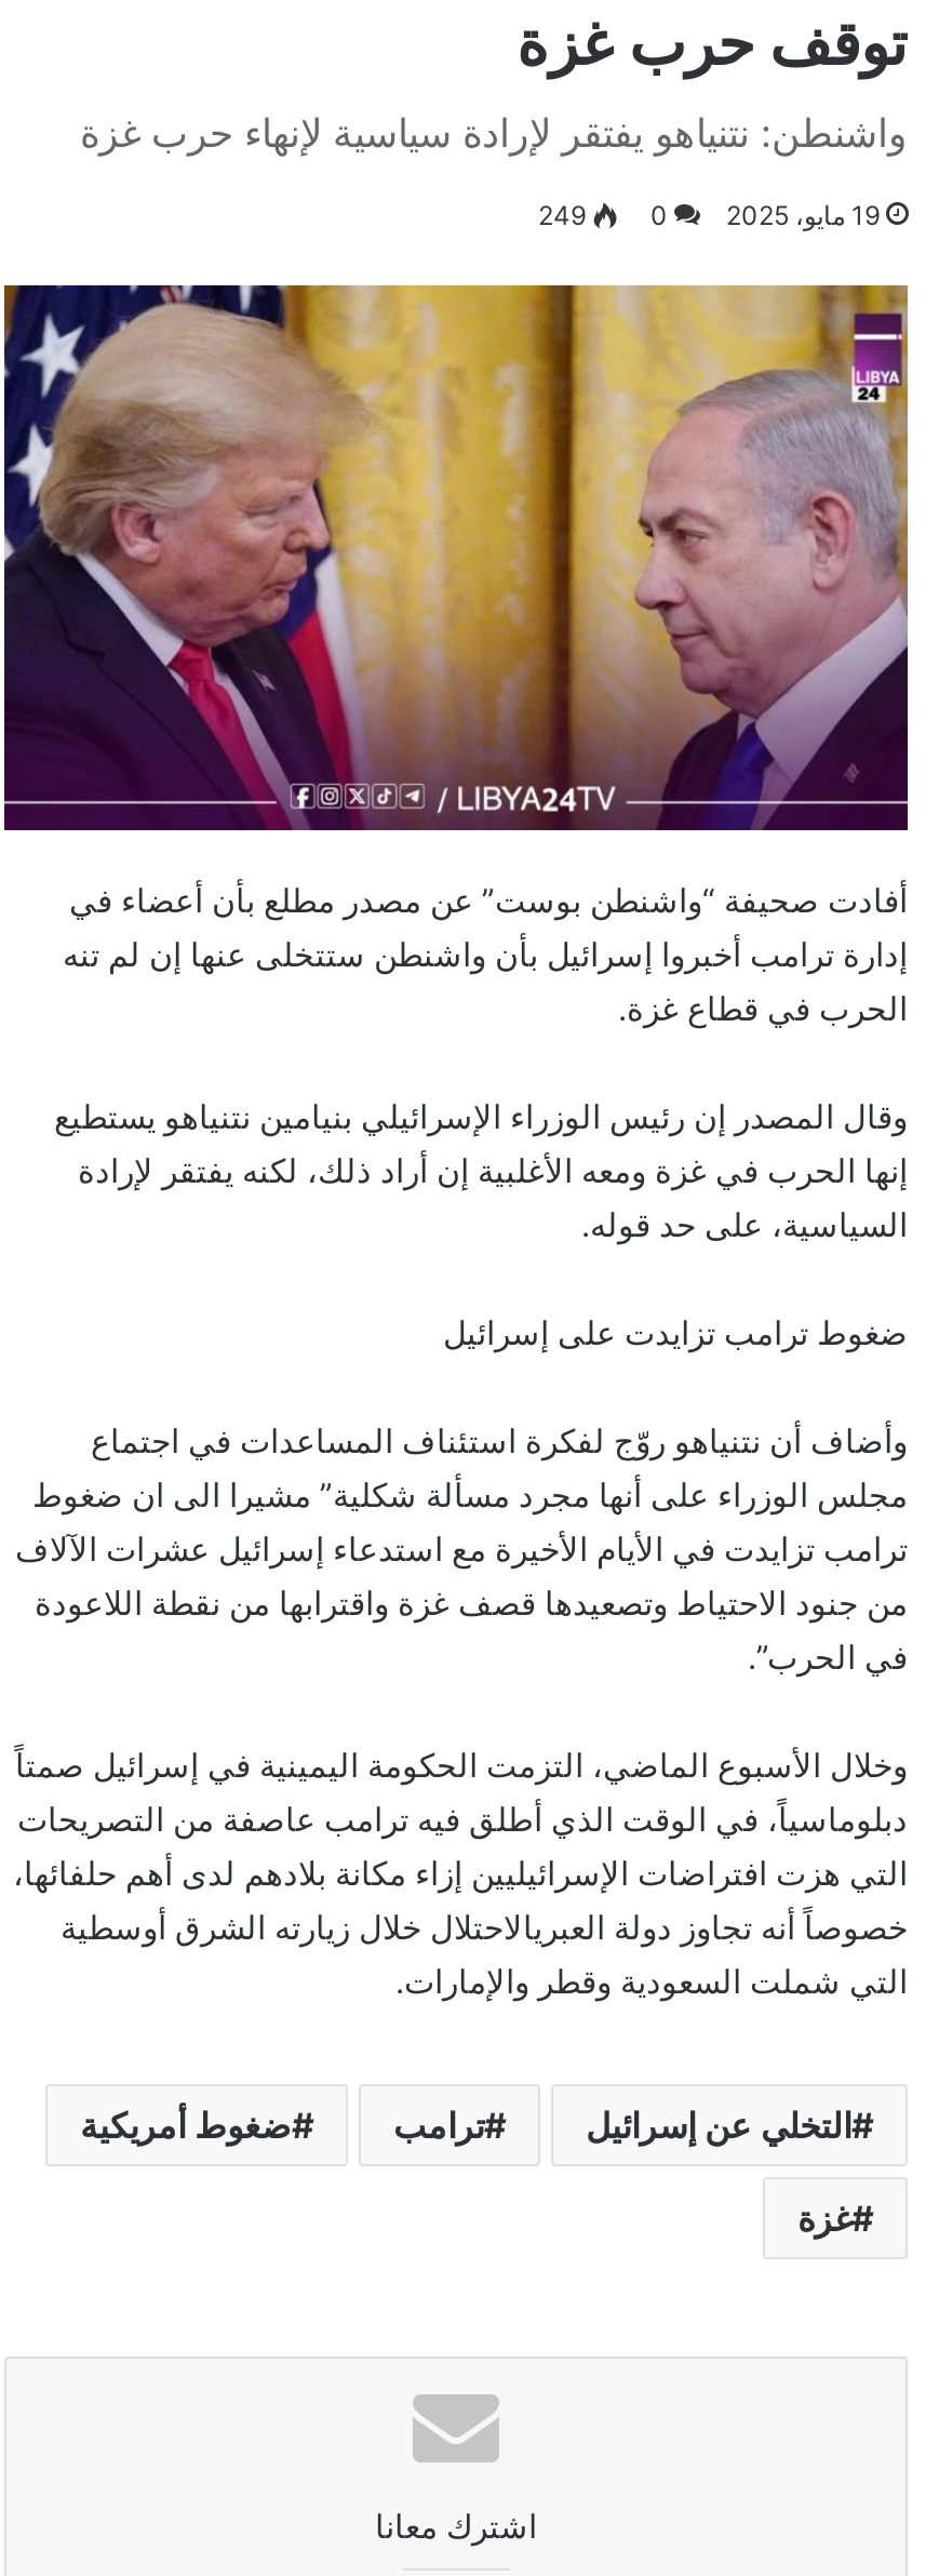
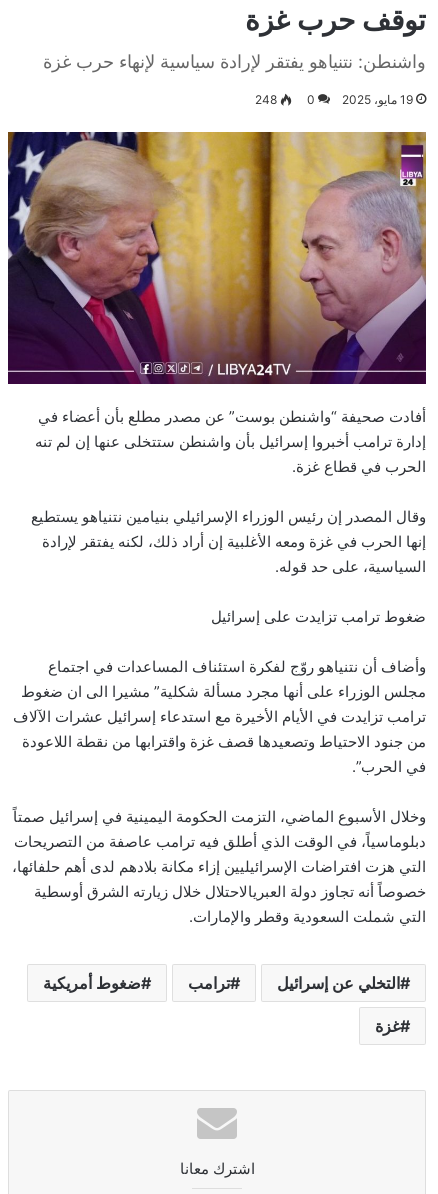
[538,199,668,231] 249 0 -> [255,92,315,107] 248 0

